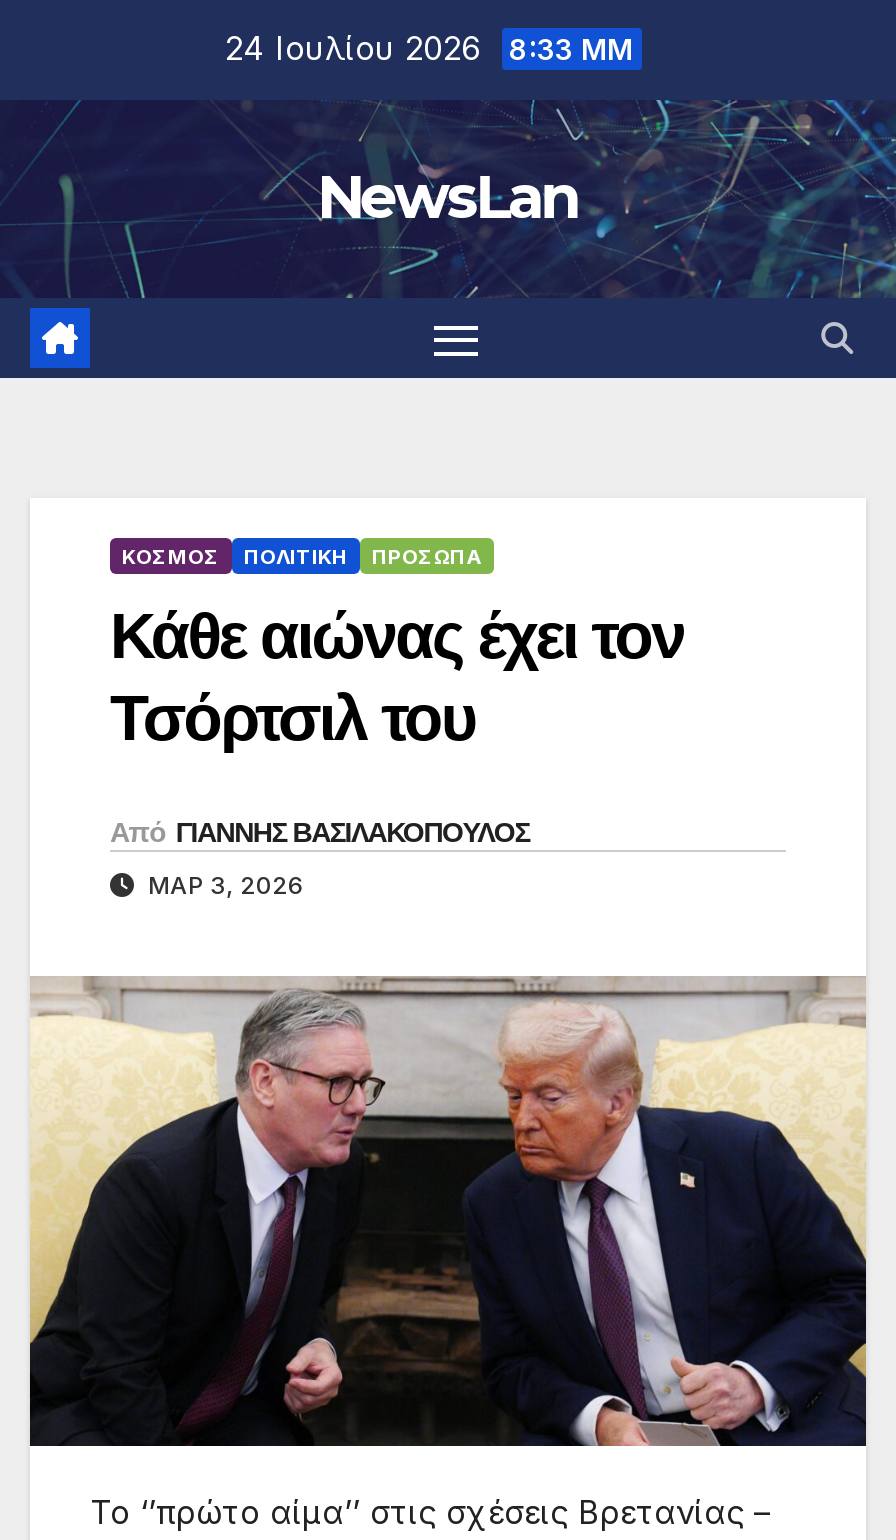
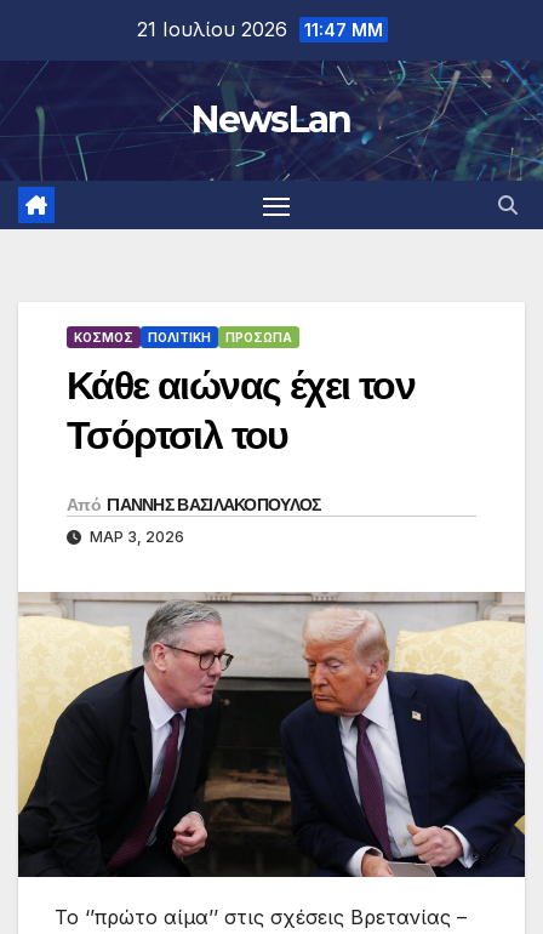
[225,28,633,68] 24 Ιουλίου 2026 8:33 ΜΜ -> [137,17,383,41] 21 Ιουλίου 2026 11:47 ΜΜ

